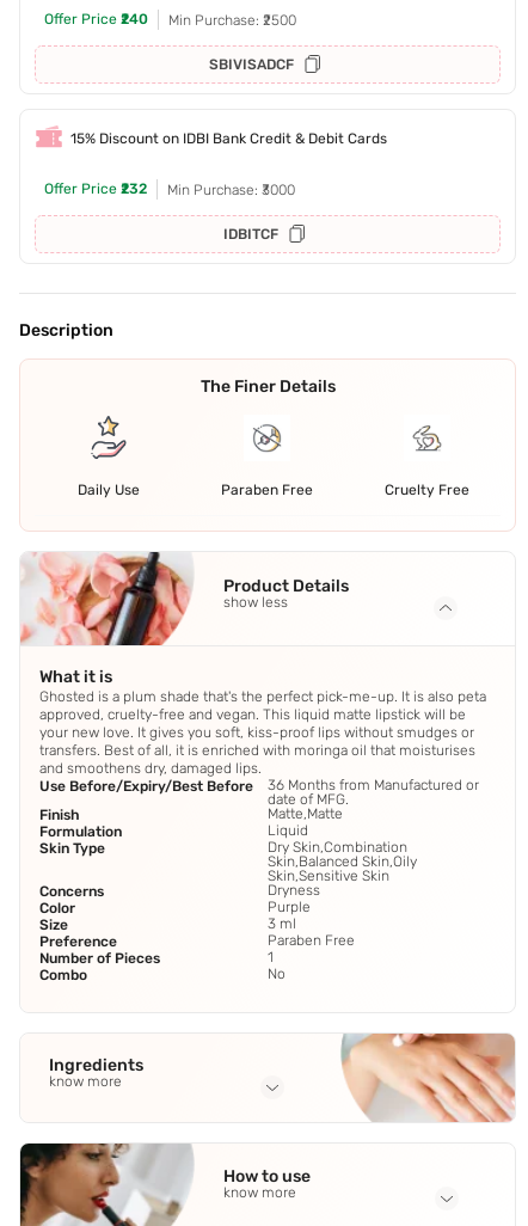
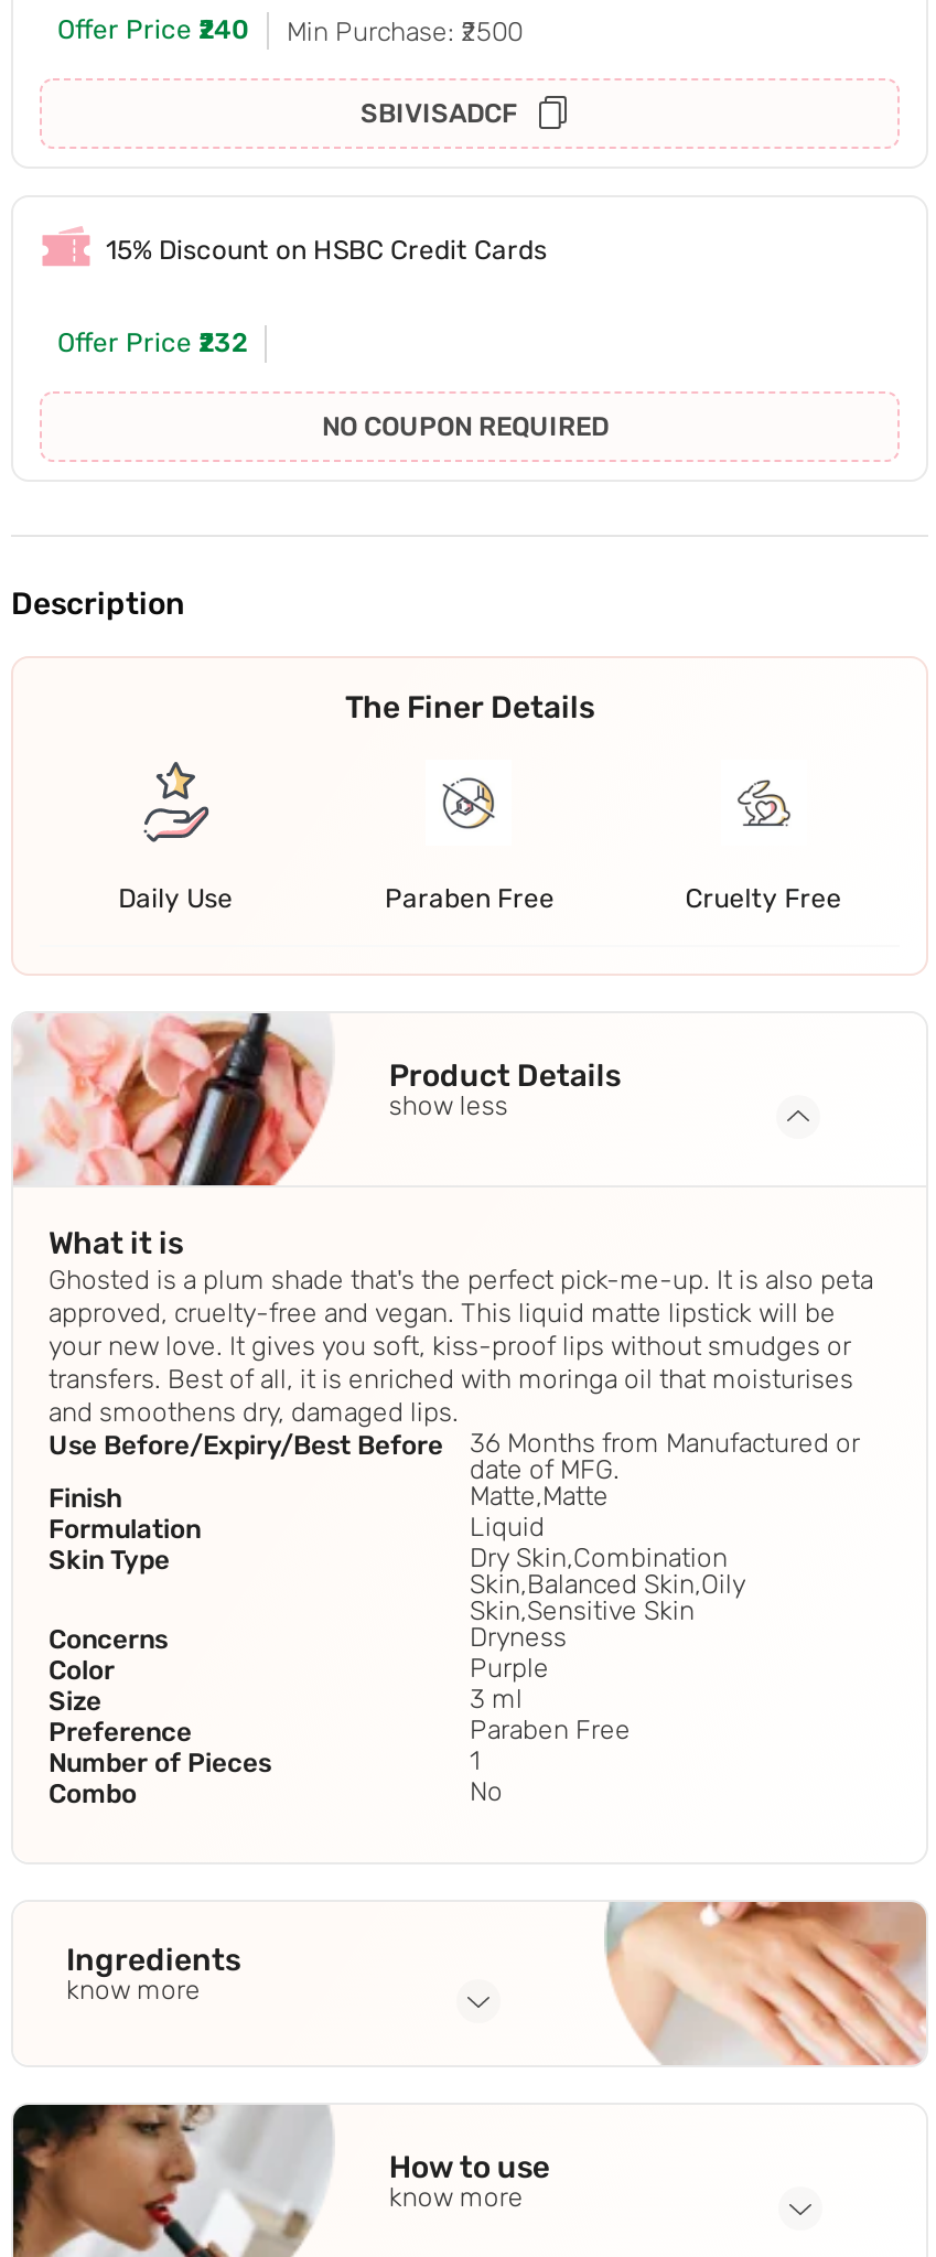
[70,130,387,147] 15% Discount on IDBI Bank Credit & Debit Cards -> [106,235,547,266] 15% Discount on HSBC Credit Cards
[167,181,295,243] Min Purchase: ₹3000 | IDBITCF -> [322,412,609,443] NO COUPON REQUIRED

